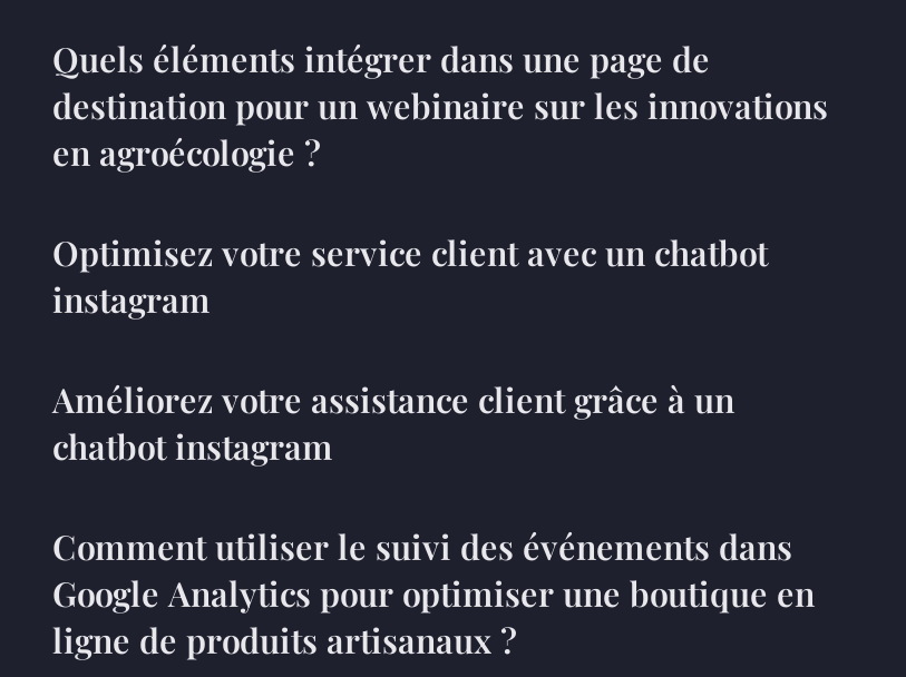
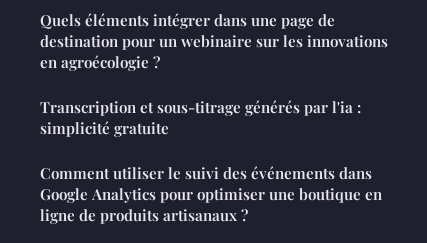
[52,230,768,468] Optimisez votre service client avec un chatbot | instagram | Améliorez votre assistance client grâce à un | chatbot instagram -> [40,97,361,138] Transcription et sous-titrage générés par l'ia : | simplicité gratuite

